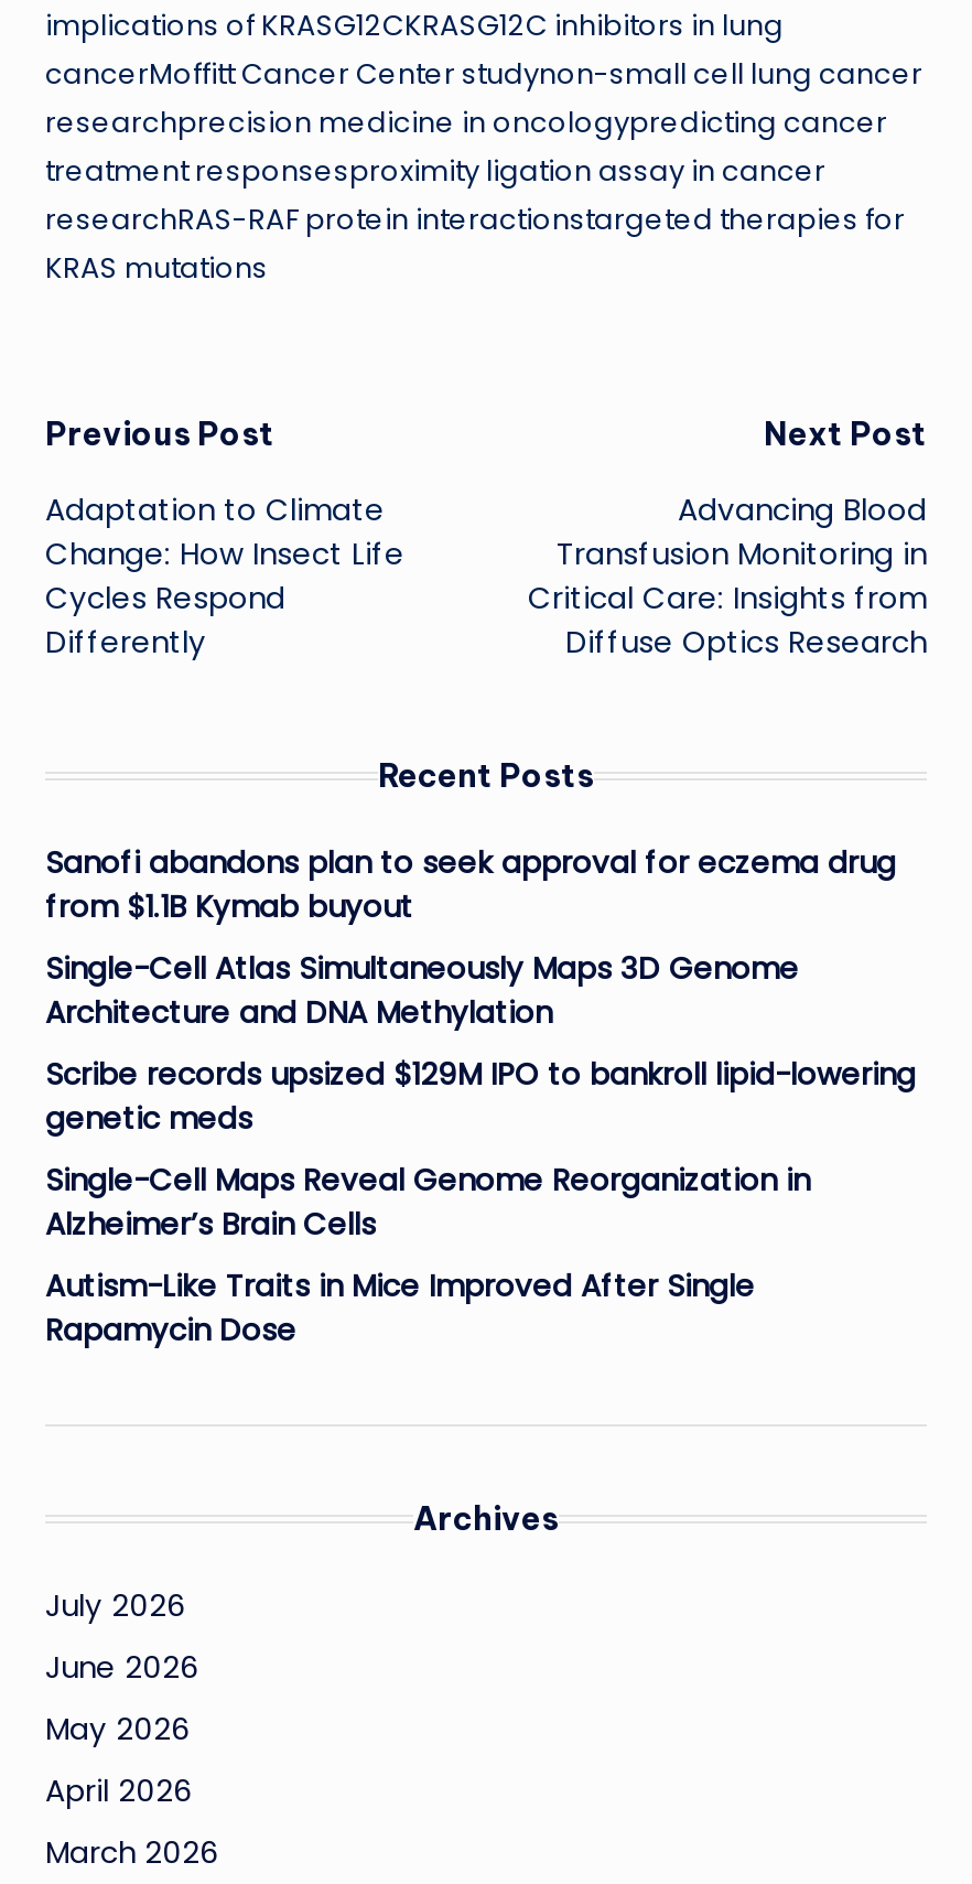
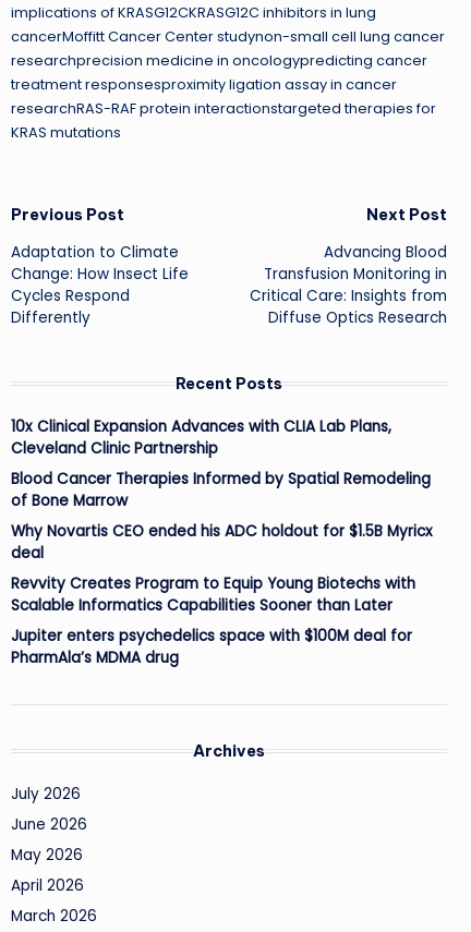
[45,842,896,928] Sanofi abandons plan to seek approval for eczema drug | from $1.1B Kymab buyout -> [11,416,391,459] 10x Clinical Expansion Advances with CLIA Lab Plans, | Cleveland Clinic Partnership
[45,948,799,1034] Single-Cell Atlas Simultaneously Maps 3D Genome | Architecture and DNA Methylation -> [11,469,431,511] Blood Cancer Therapies Informed by Spatial Remodeling | of Bone Marrow
[45,1054,916,1140] Scribe records upsized $129M IPO to bankroll lipid-lowering | genetic meds -> [11,521,433,564] Why Novartis CEO ended his ADC holdout for $1.5B Myricx | deal
[45,1160,810,1246] Single-Cell Maps Reveal Genome Reorganization in | Alzheimer’s Brain Cells -> [11,573,415,616] Revvity Creates Program to Equip Young Biotechs with | Scalable Informatics Capabilities Sooner than Later
[45,1266,755,1352] Autism-Like Traits in Mice Improved After Single | Rapamycin Dose -> [11,626,412,668] Jupiter enters psychedelics space with $100M deal for | PharmAla’s MDMA drug

